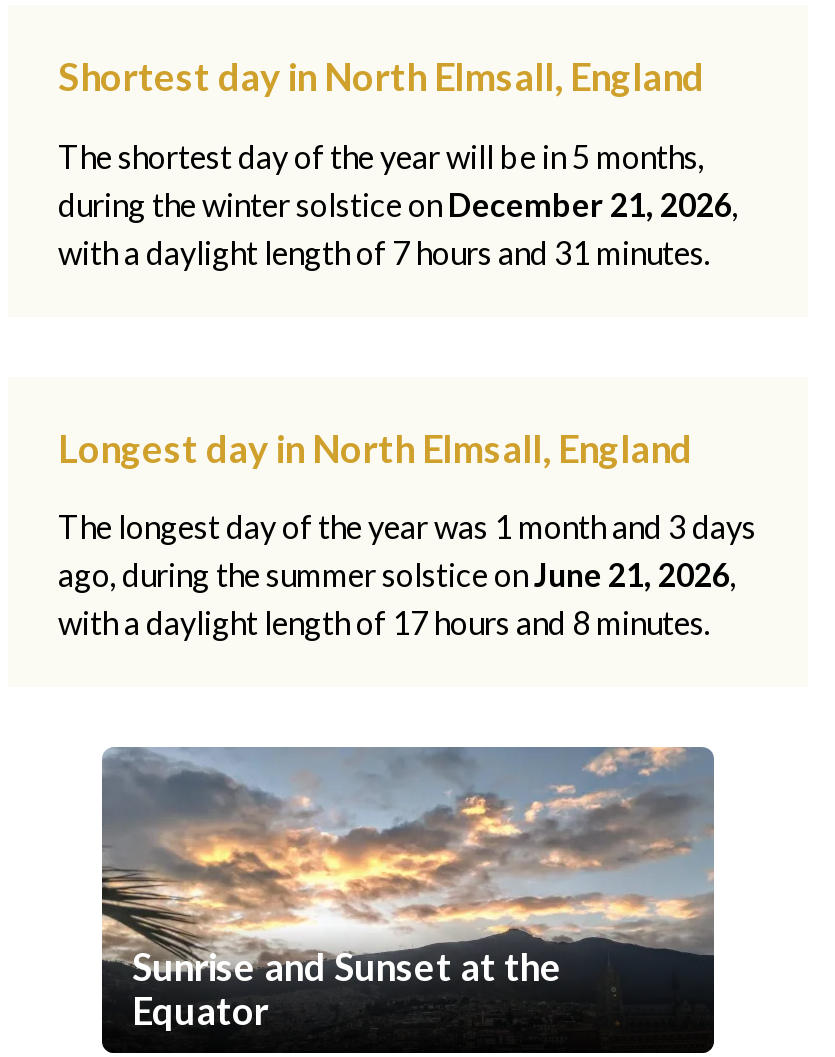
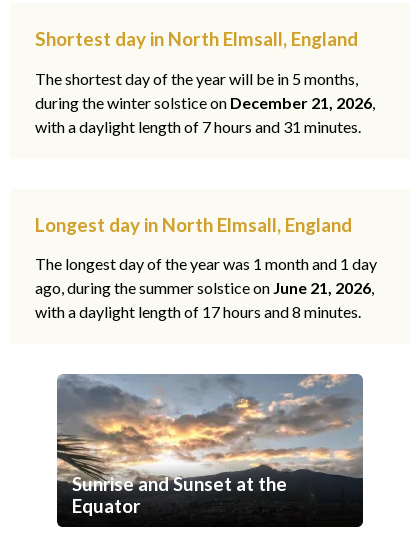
[58,508,756,546] The longest day of the year was 1 month and 3 days -> [35,254,377,273] The longest day of the year was 1 month and 1 day

